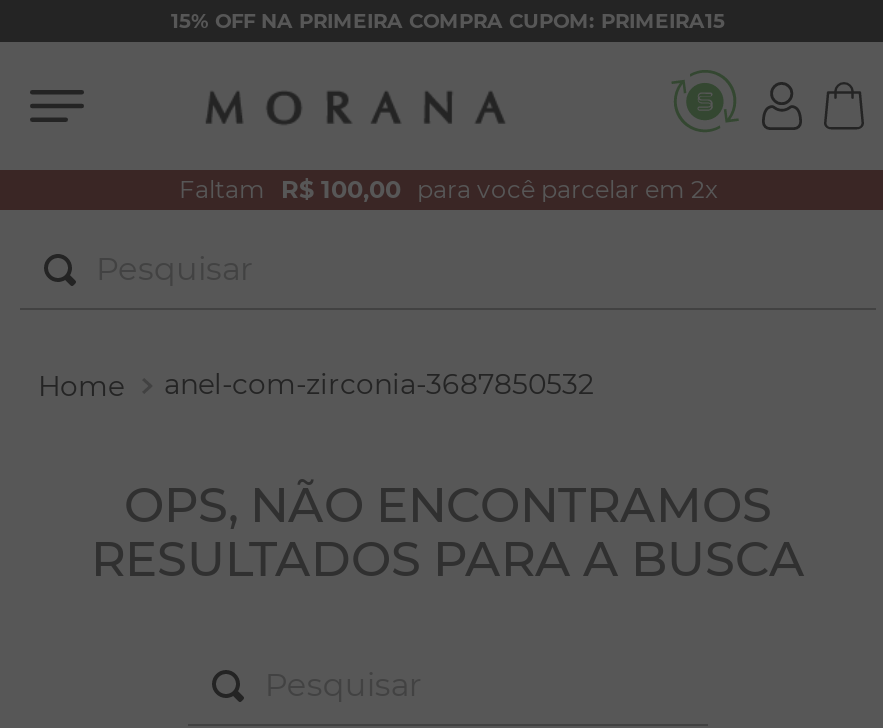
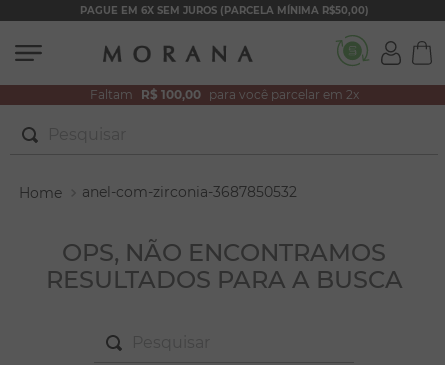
[171,8,725,34] 15% OFF NA PRIMEIRA COMPRA CUPOM: PRIMEIRA15 -> [79,4,368,17] PAGUE EM 6X SEM JUROS (PARCELA MÍNIMA R$50,00)

